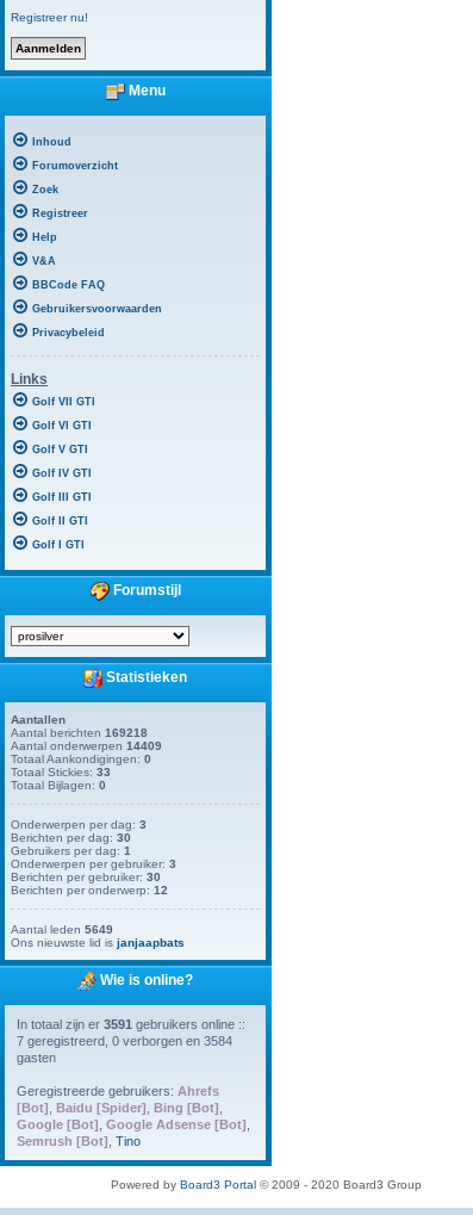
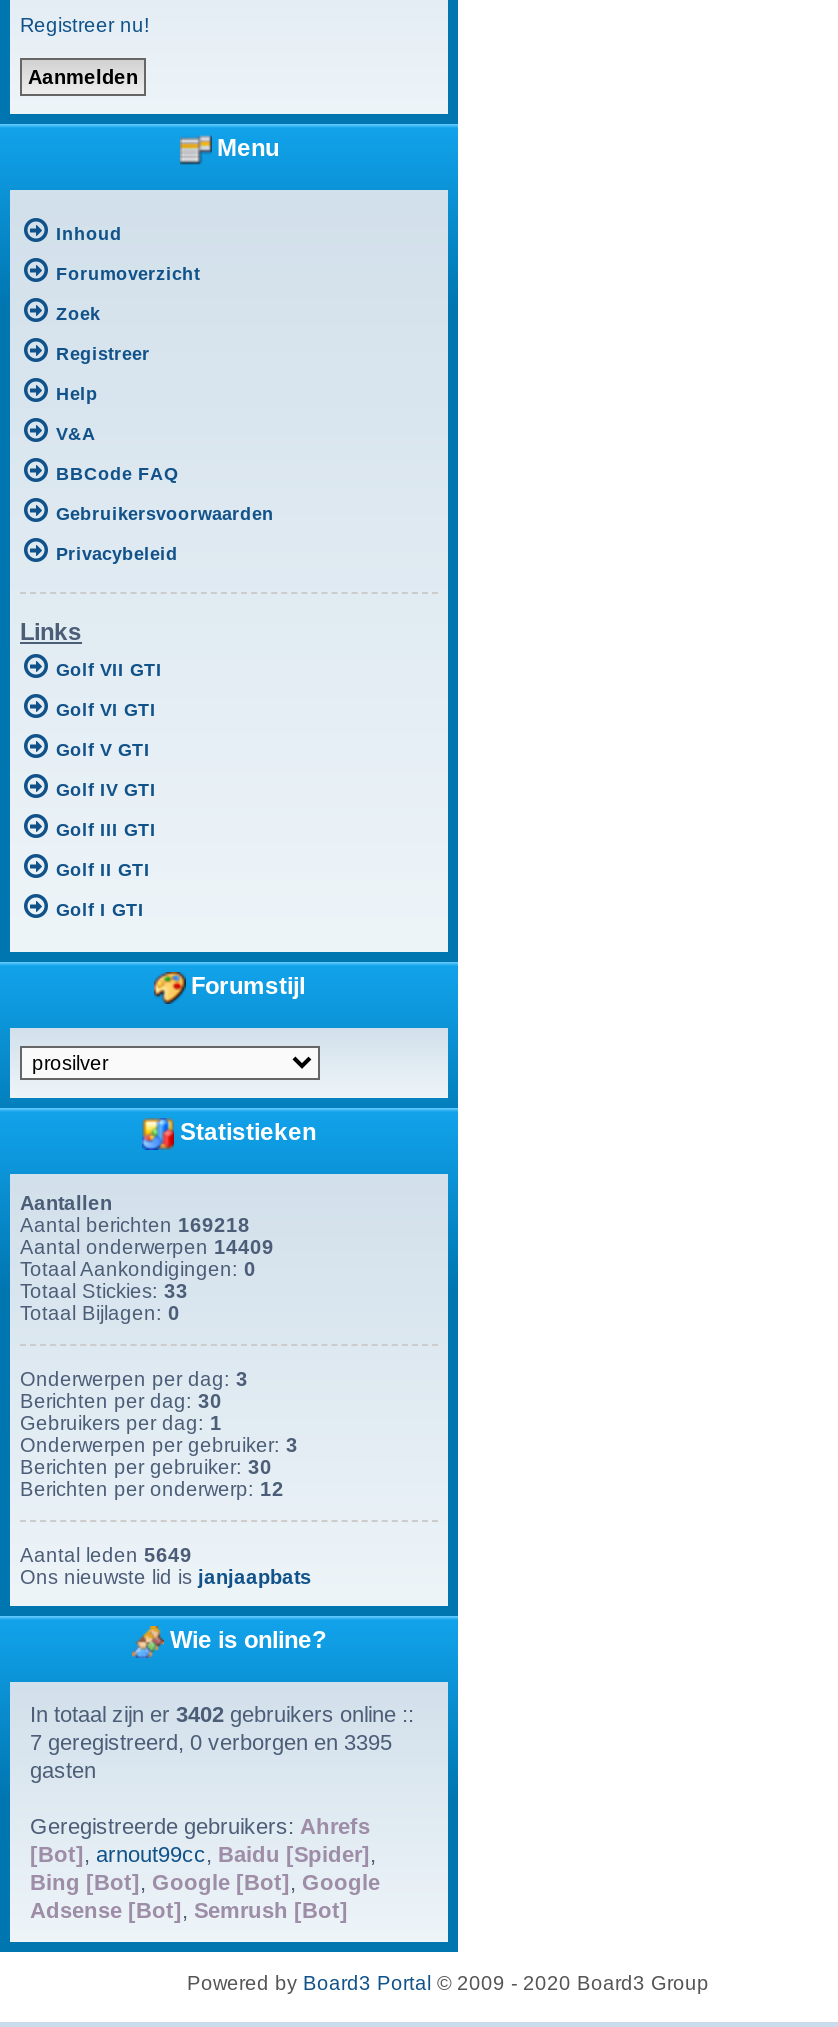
[17,1017,245,1031] In totaal zijn er 3591 gebruikers online :: -> [30,1702,414,1726] In totaal zijn er 3402 gebruikers online ::
[17,1034,232,1048] 7 geregistreerd, 0 verborgen en 3584 -> [30,1730,392,1754] 7 geregistreerd, 0 verborgen en 3395
[17,1101,250,1148] [Bot], Baidu [Spider], Bing [Bot], | Google [Bot], Google Adsense [Bot], | Semrush [Bot], Tino -> [30,1842,380,1922] [Bot], arnout99cc, Baidu [Spider], | Bing [Bot], Google [Bot], Google | Adsense [Bot], Semrush [Bot]

